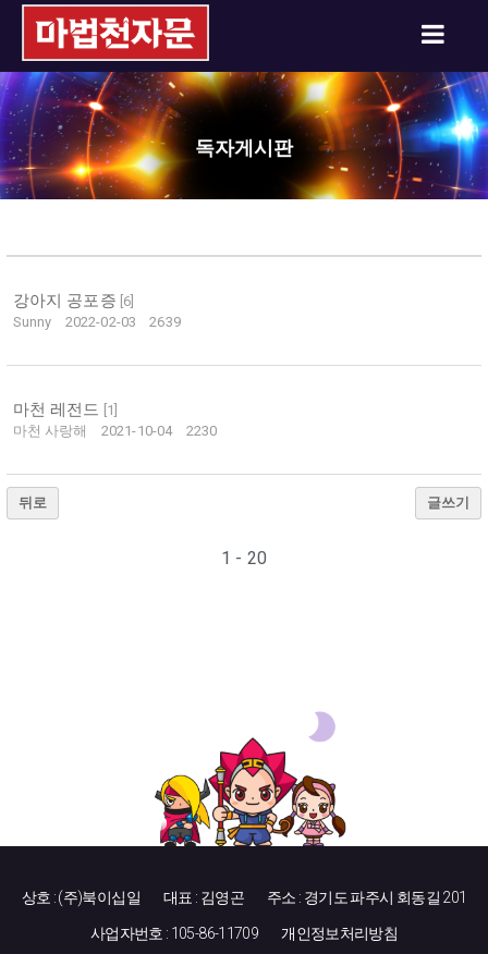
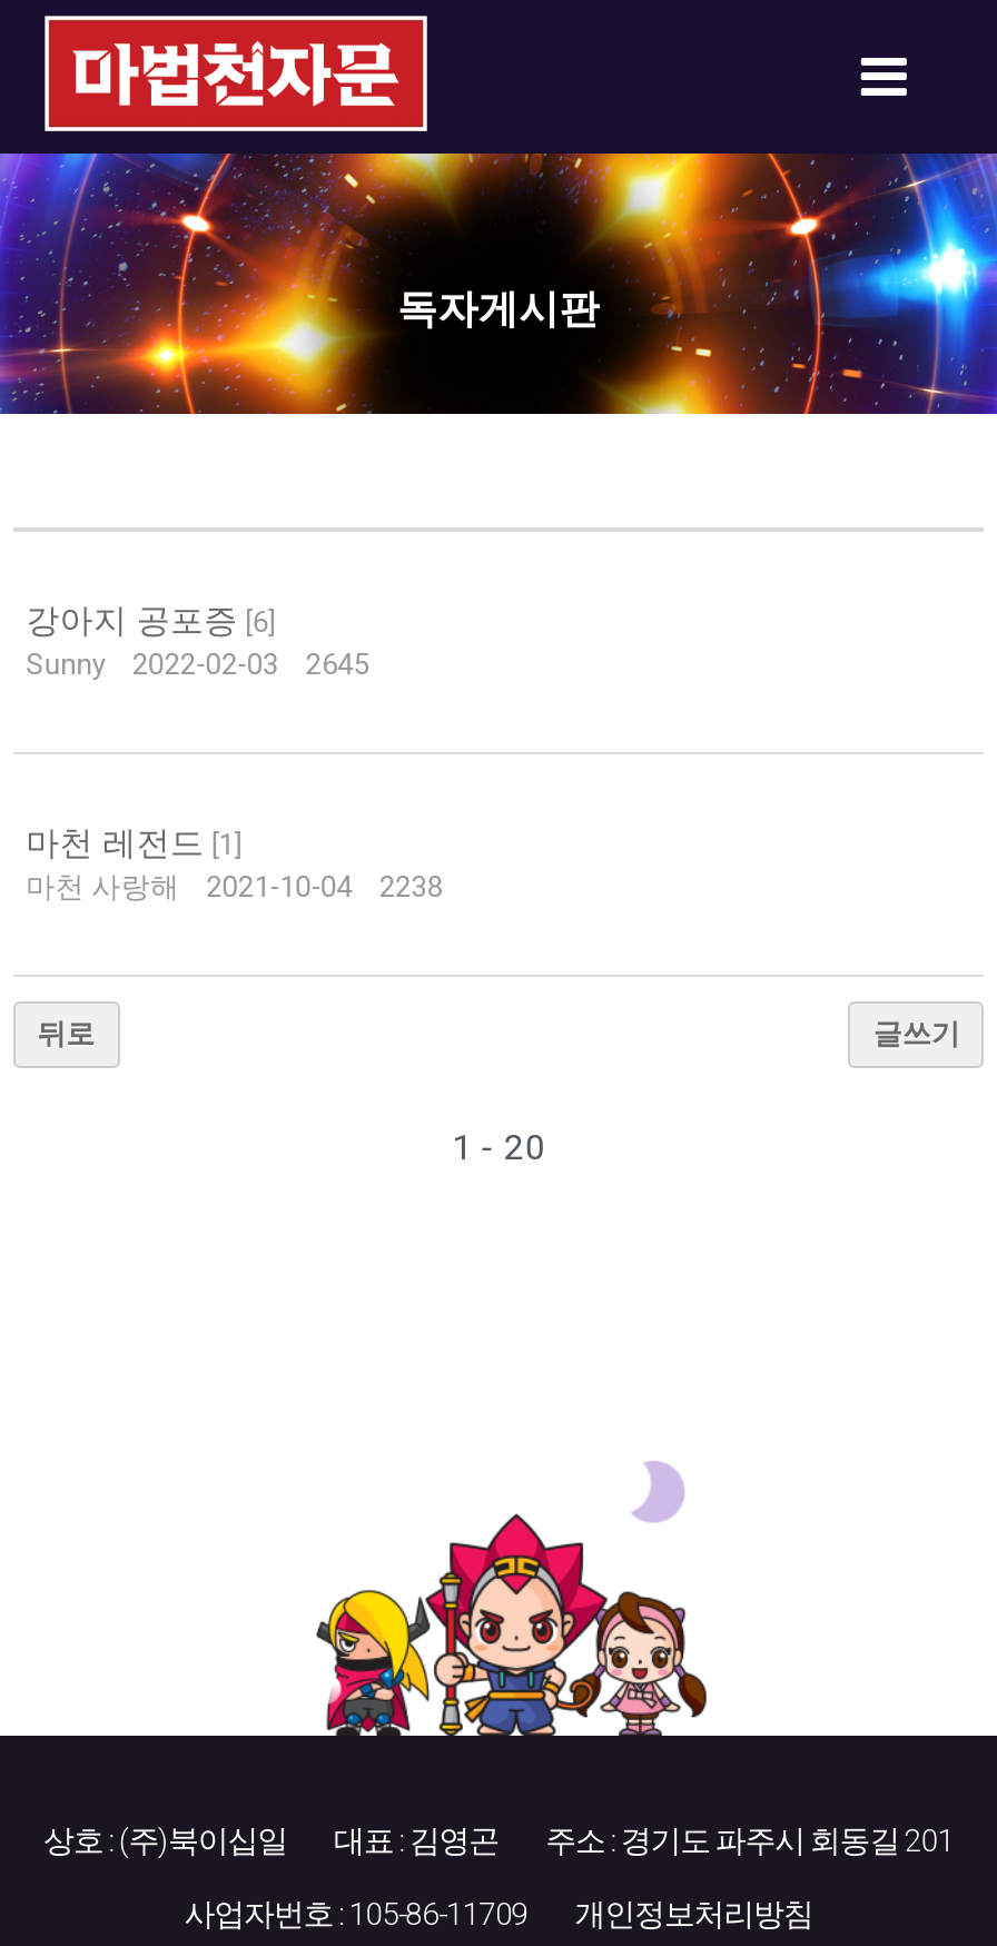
[13,314,181,330] Sunny 2022-02-03 2639 -> [26,648,369,681] Sunny 2022-02-03 2645
[13,423,217,439] 마천 사랑해 2021-10-04 2230 -> [26,871,443,904] 마천 사랑해 2021-10-04 2238

